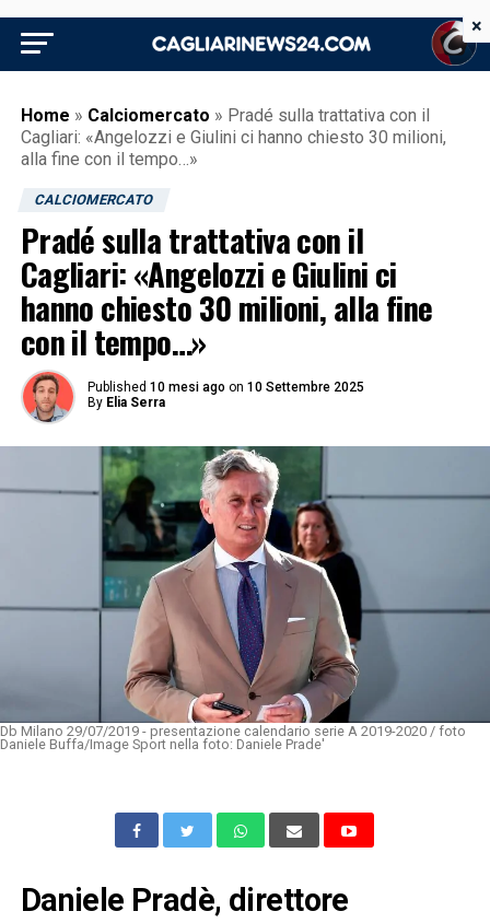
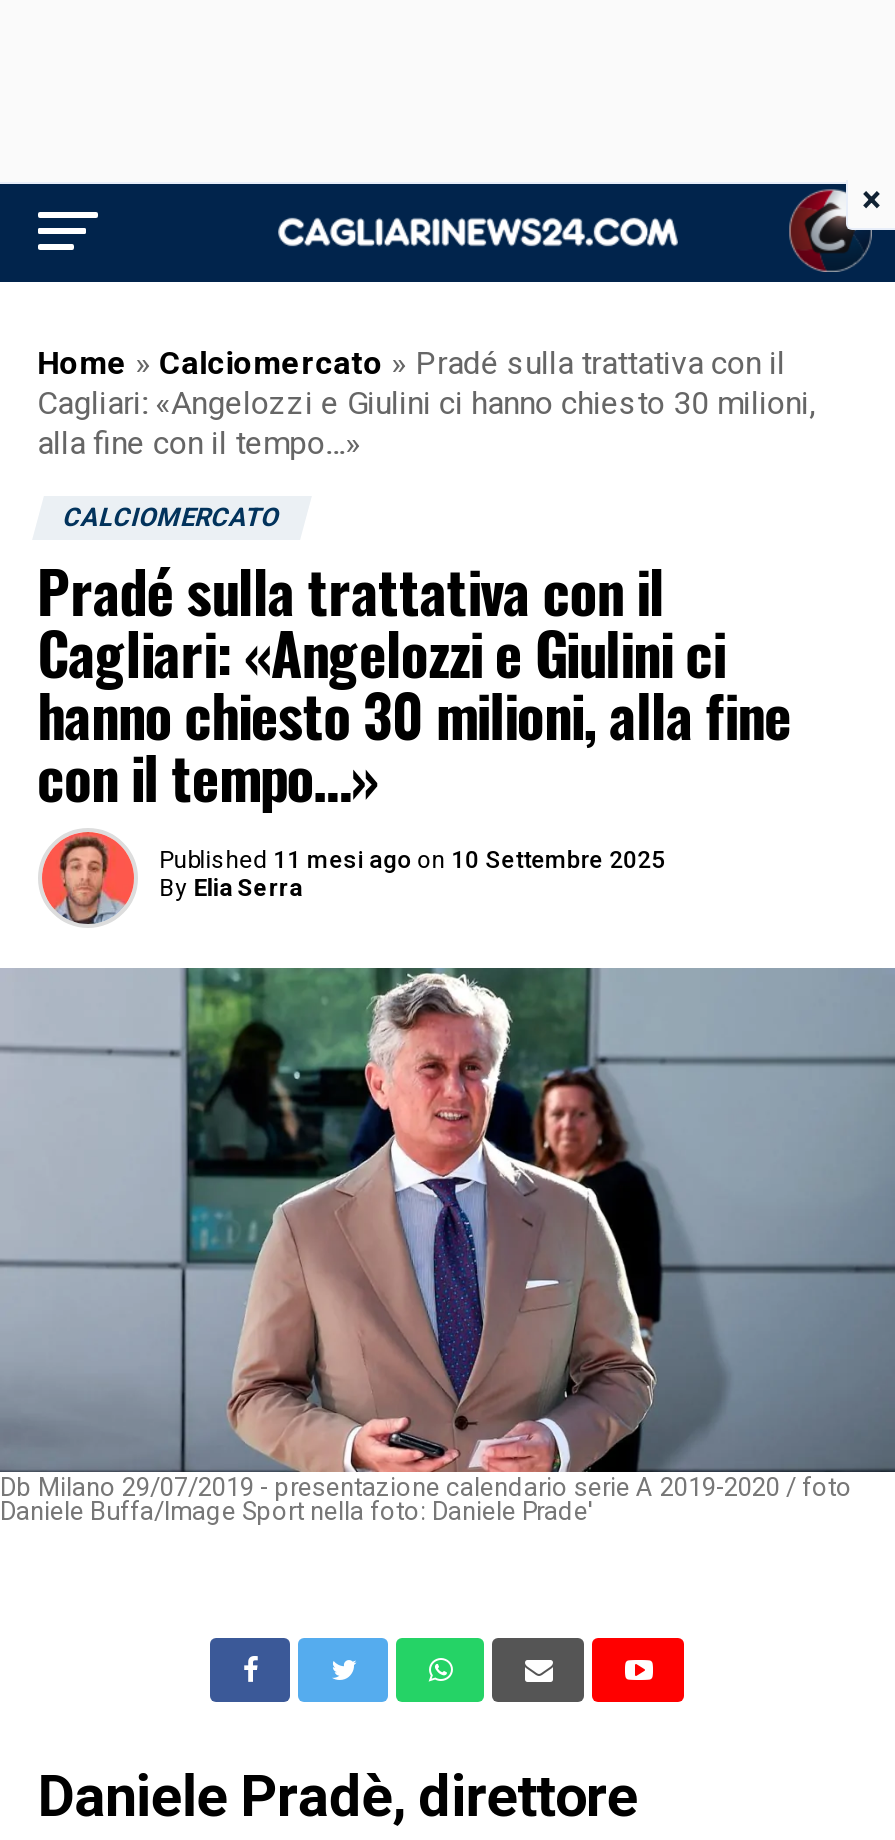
[87,379,364,395] Published 10 mesi ago on 10 Settembre 2025 -> [159,846,665,874] Published 11 mesi ago on 10 Settembre 2025

